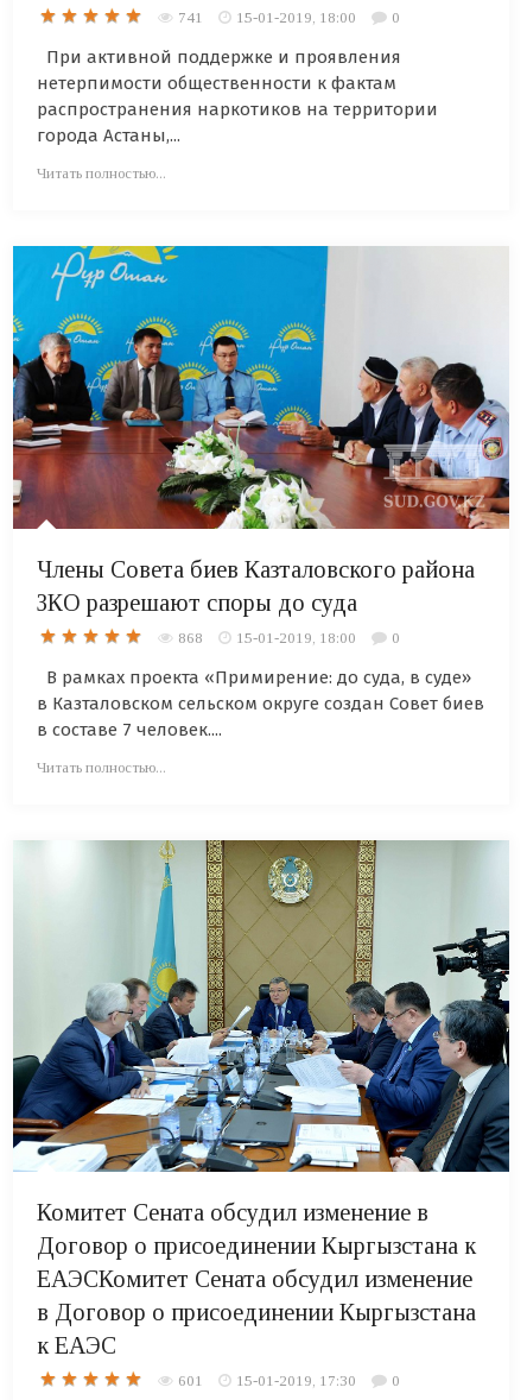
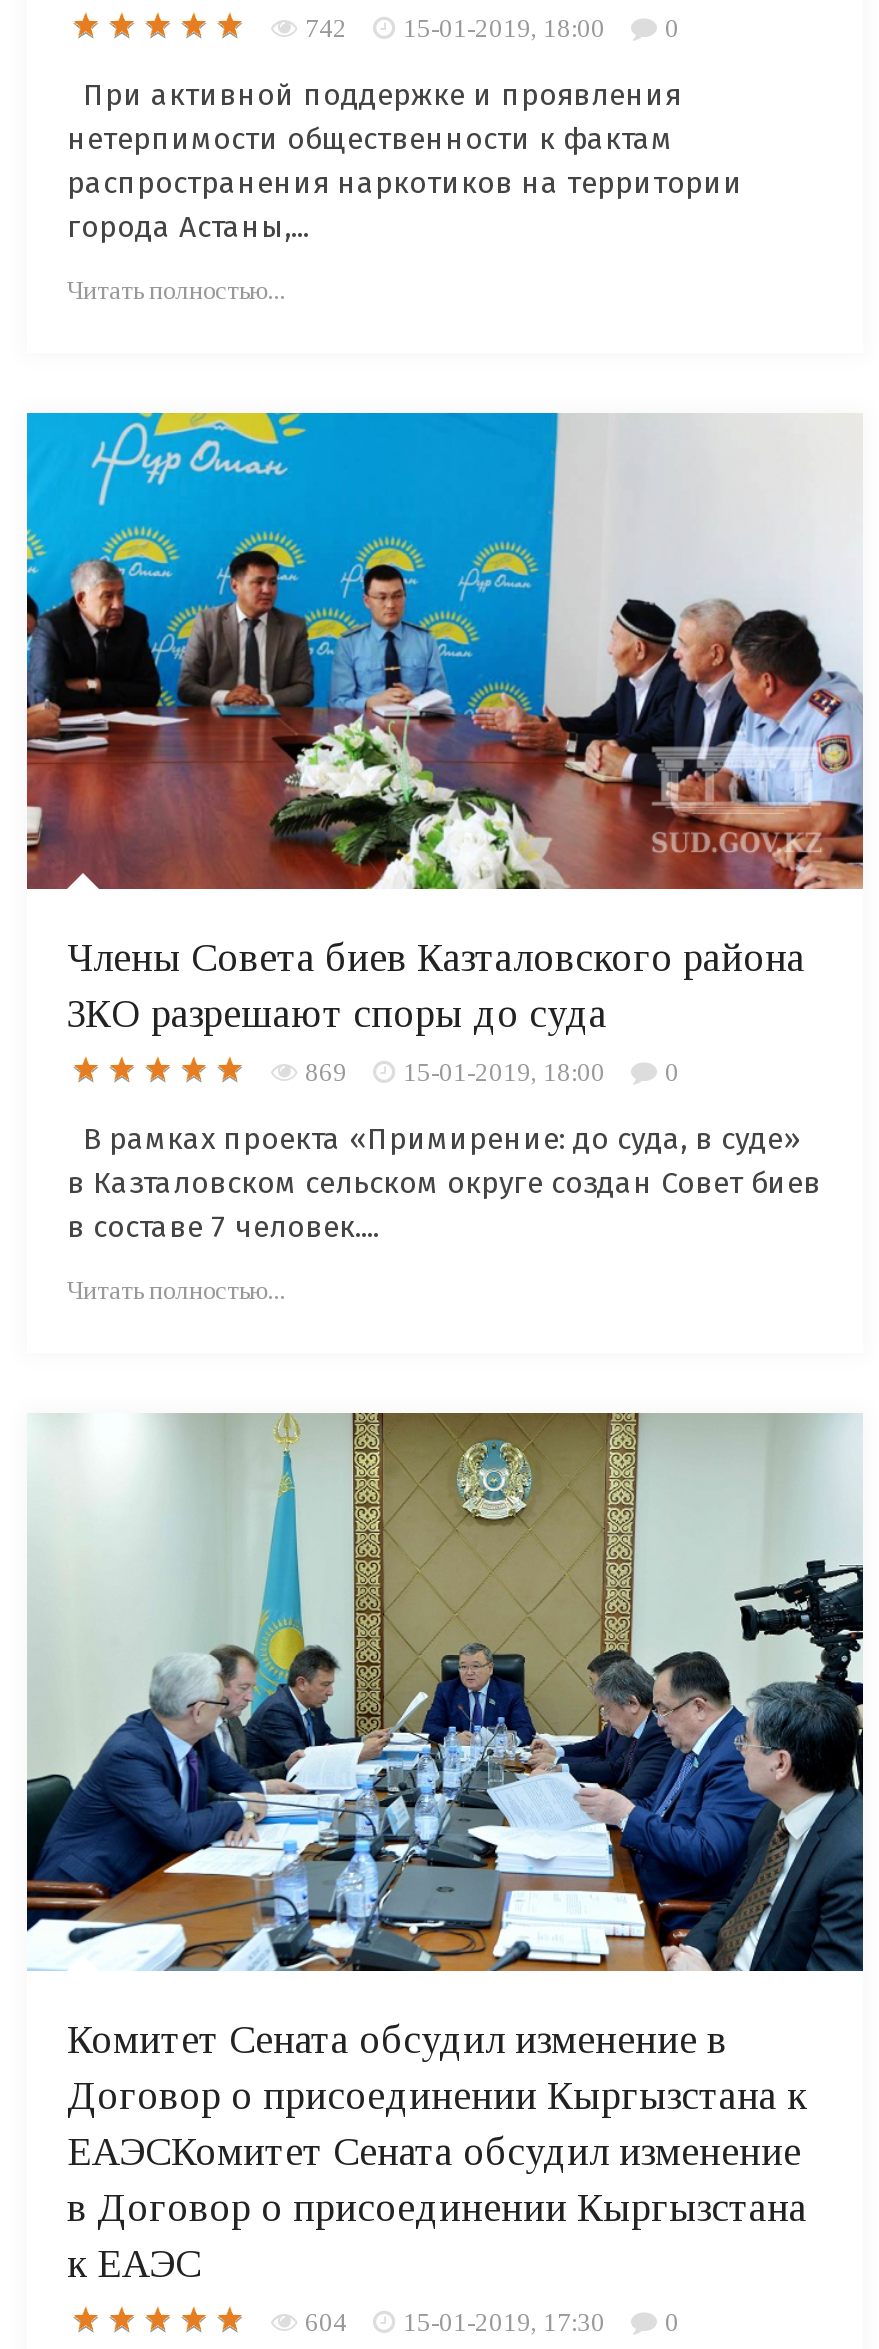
[178,8,400,26] 741 15-01-2019, 18:00 0 -> [305,12,679,42] 742 15-01-2019, 18:00 0
[178,629,400,647] 868 15-01-2019, 18:00 0 -> [305,1058,679,1088] 869 15-01-2019, 18:00 0
[178,1371,400,1389] 601 15-01-2019, 17:30 0 -> [305,2306,679,2336] 604 15-01-2019, 17:30 0

